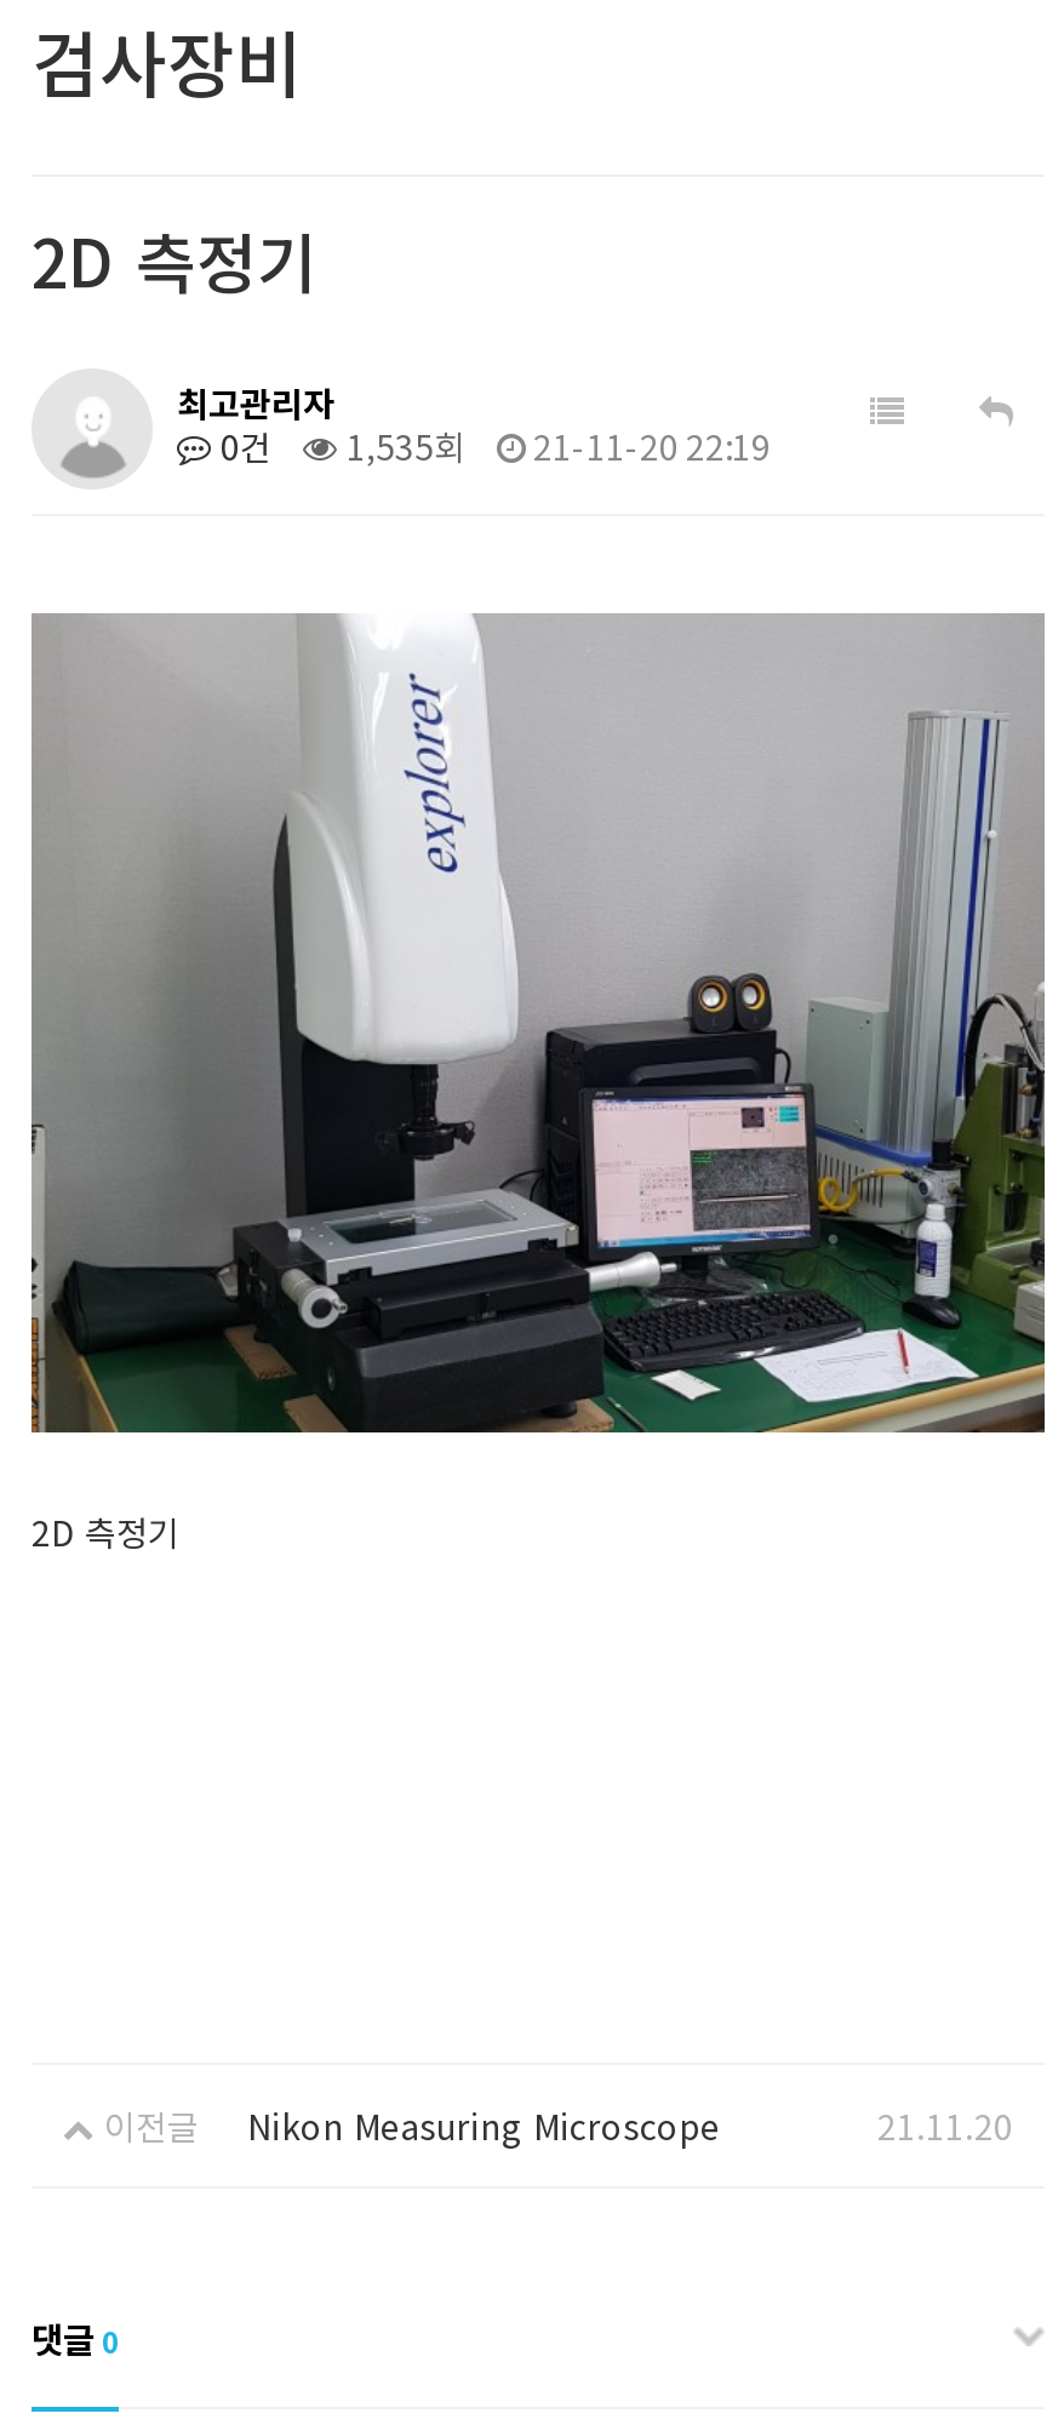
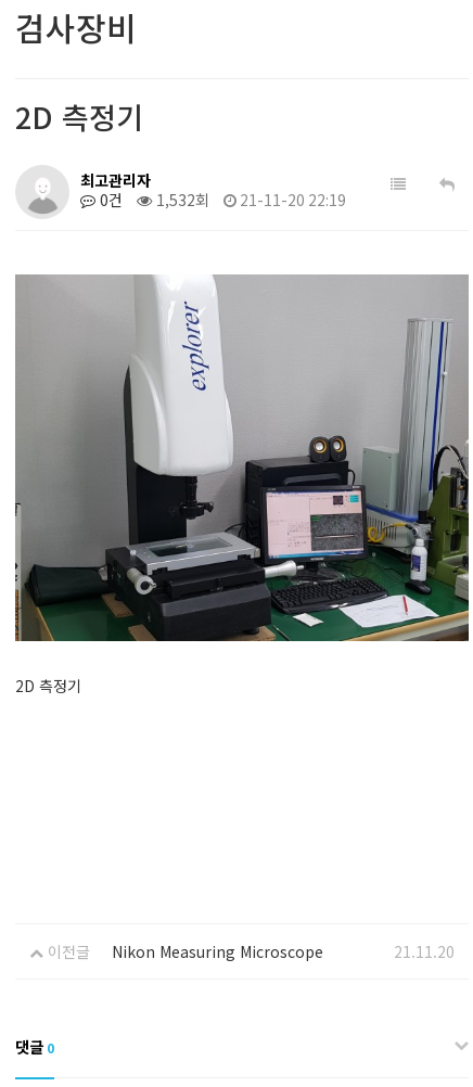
[211,422,771,470] 0건 1,535회 21-11-20 22:19 -> [95,189,346,210] 0건 1,532회 21-11-20 22:19

